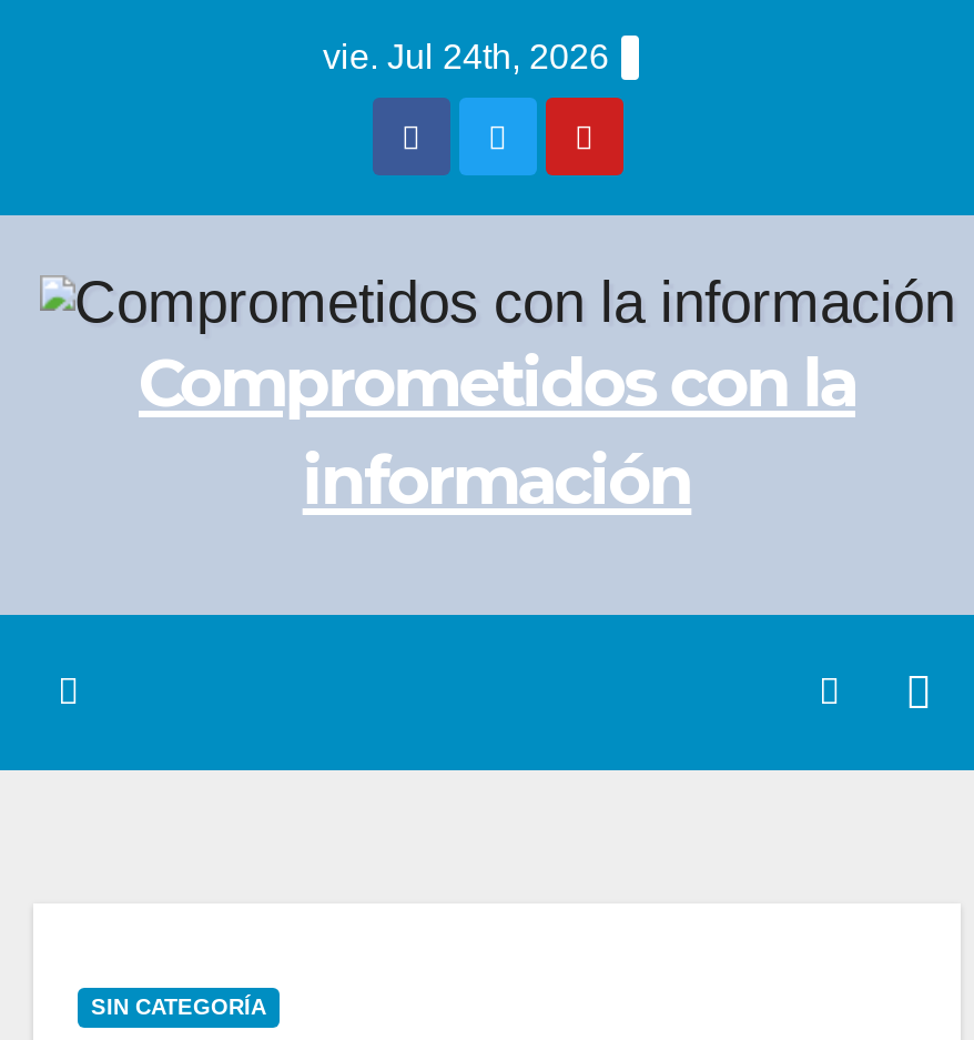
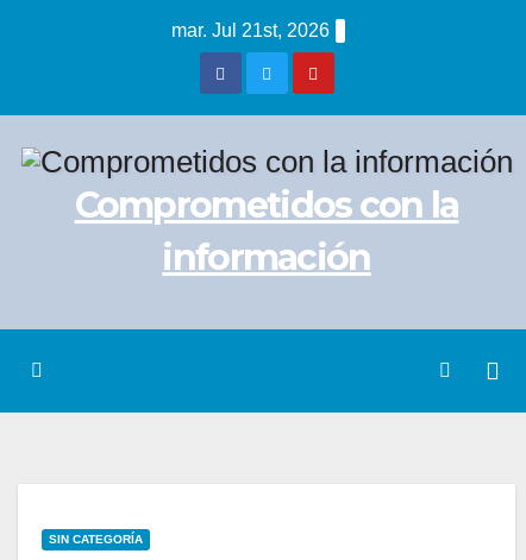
[323,38,609,75] vie. Jul 24th, 2026 -> [171,20,329,40] mar. Jul 21st, 2026

